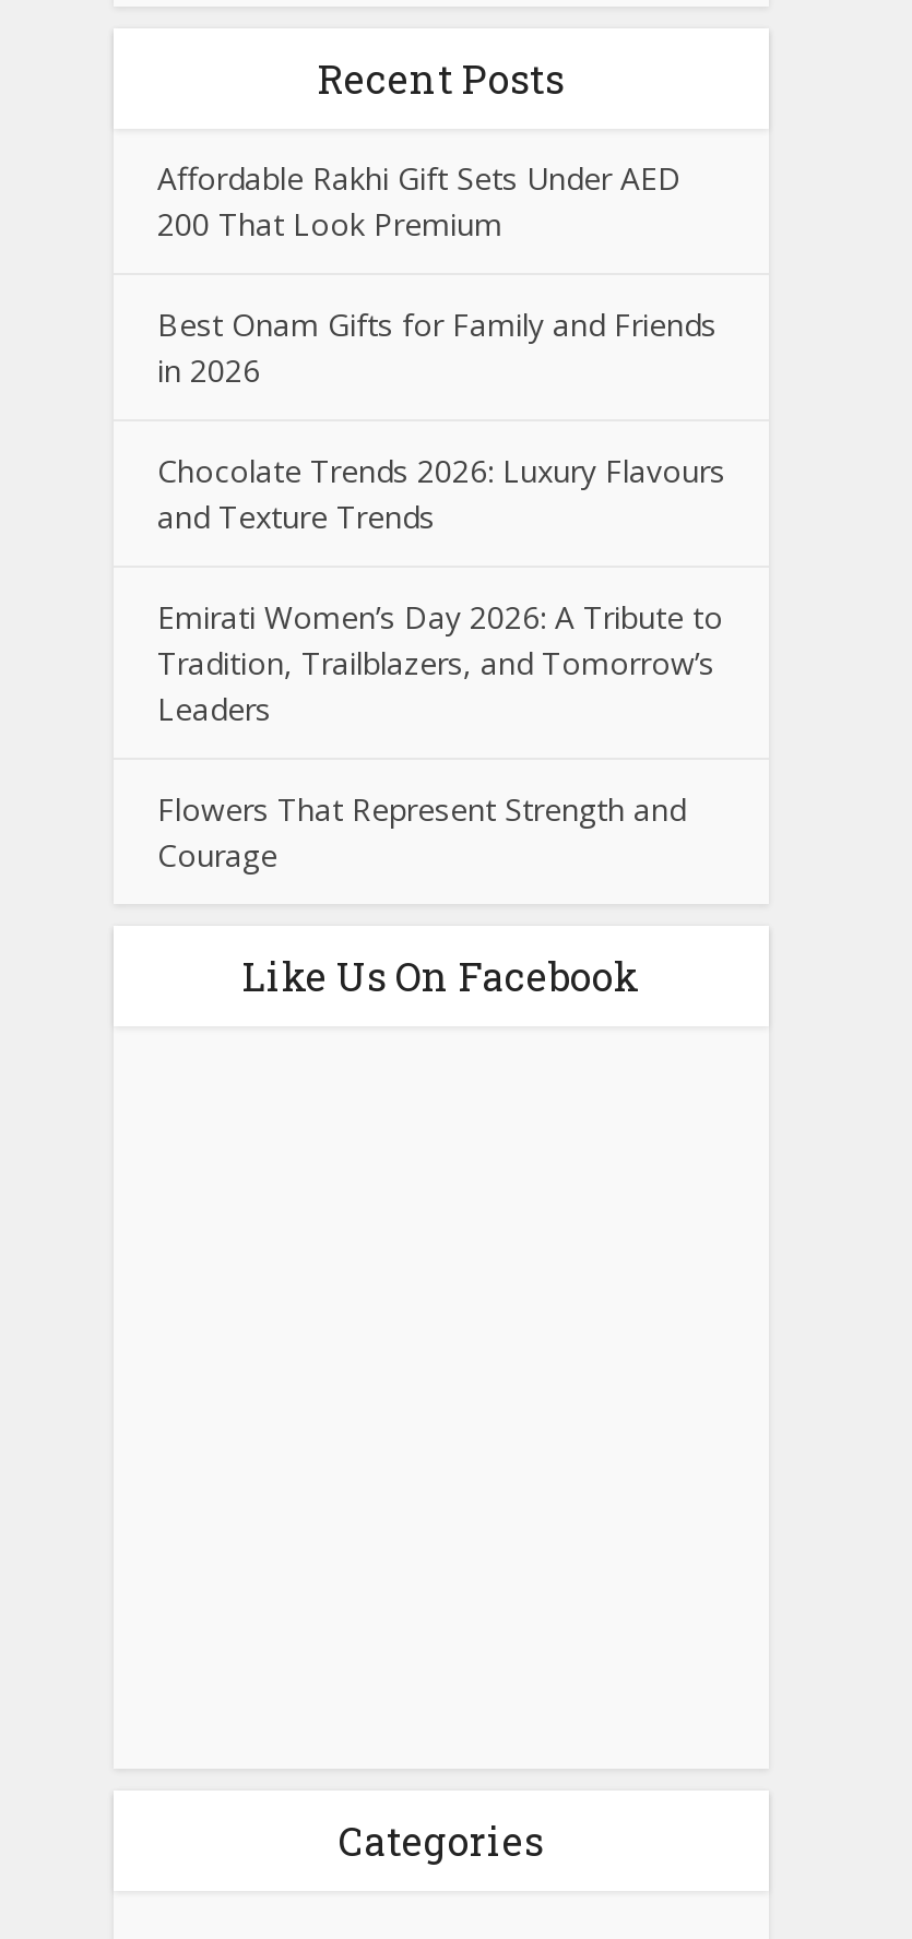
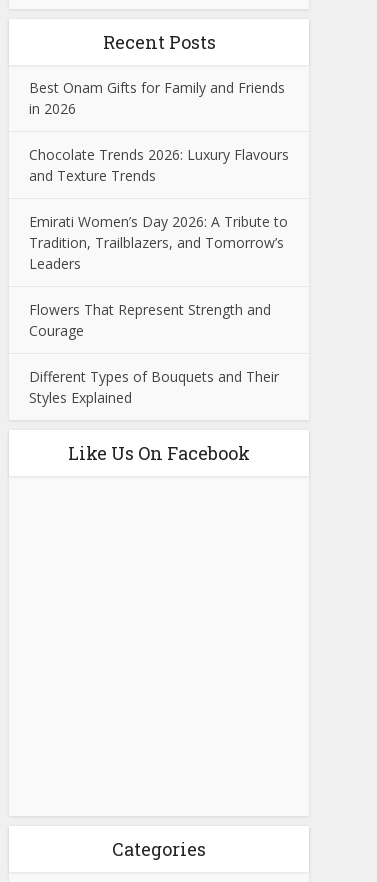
[157,157,682,245] Affordable Rakhi Gift Sets Under AED | 200 That Look Premium -> none
moved [157,304,725,876] -> [29,78,289,340]: Best Onam Gifts for Family and Friends | in 2026 | Chocolate Trends 2026: Luxury Flavours | ... | Flowers That Represent Strength and | Courage
none -> [29,367,279,407] Different Types of Bouquets and Their | Styles Explained

